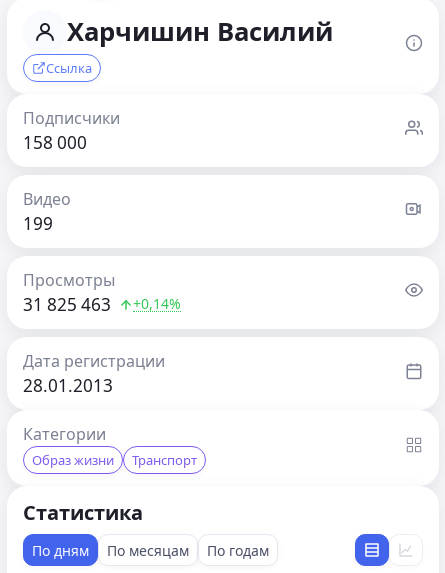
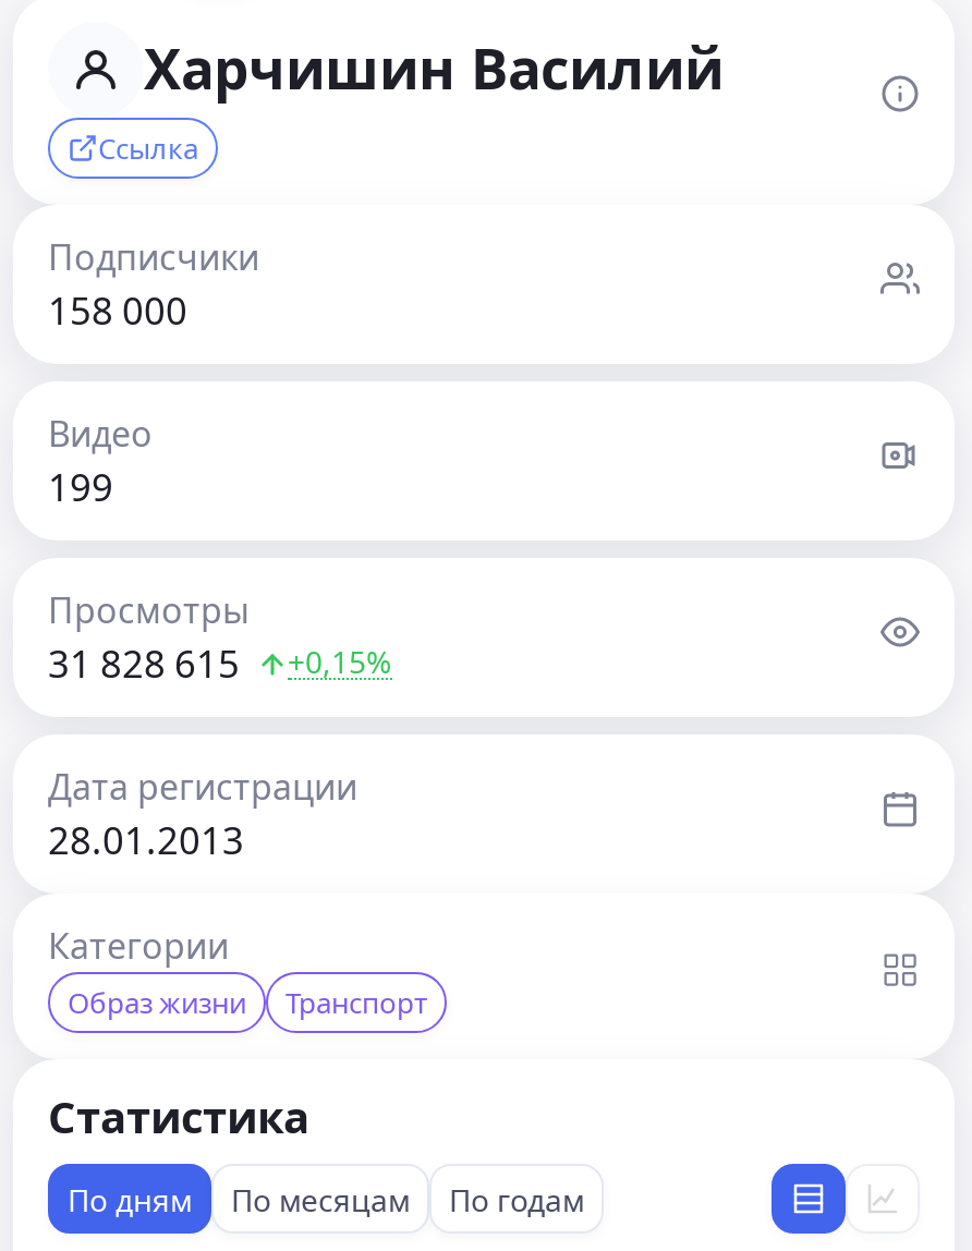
[23,293,111,316] 31 825 463 -> [48,639,240,689] 31 828 615
[133,294,181,313] +0,14% -> [288,641,392,682] +0,15%

